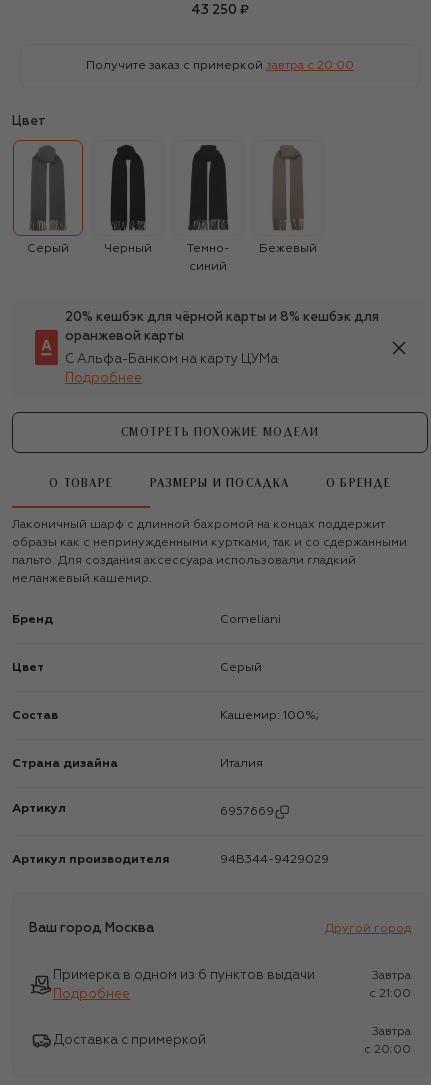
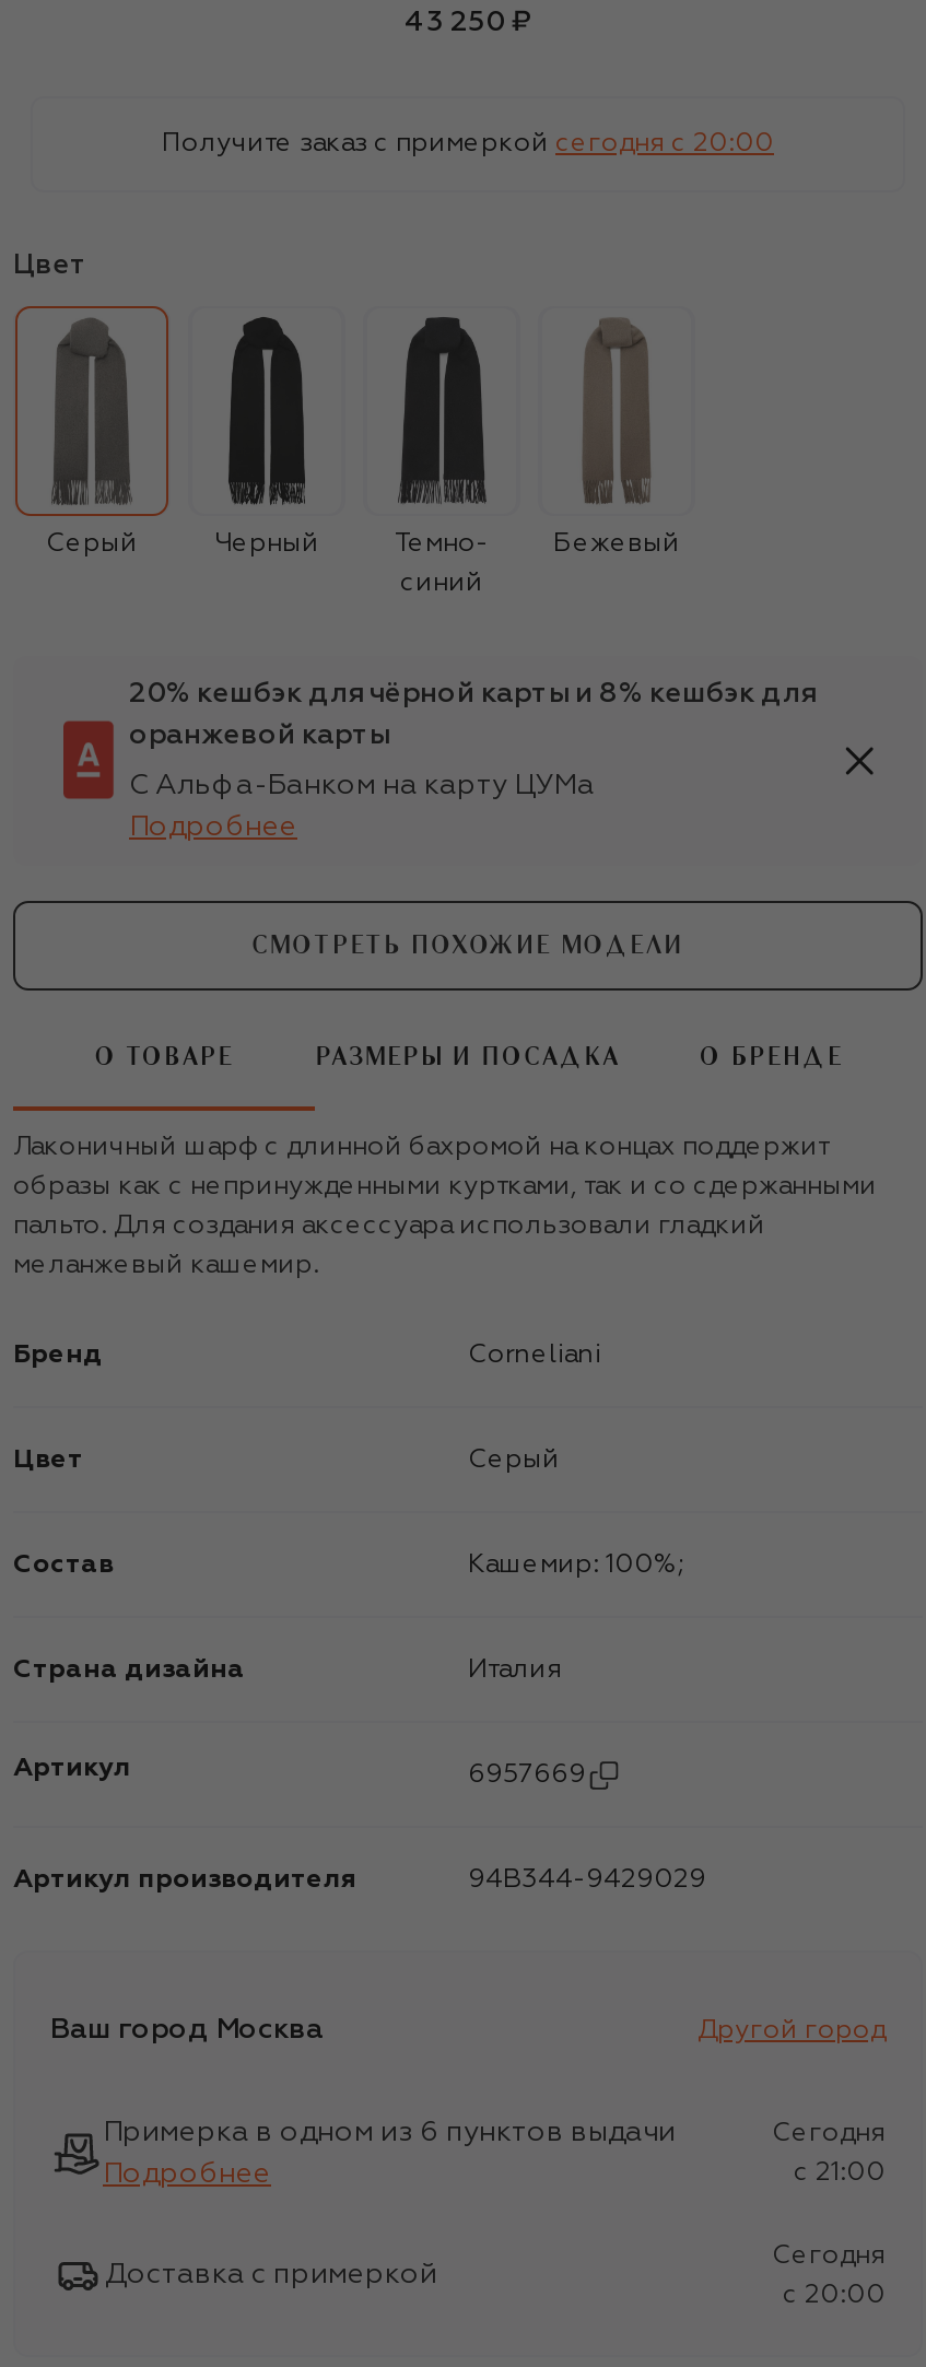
[86,60,354,72] Получите заказ с примеркой завтра c 20:00 -> [162,130,774,157] Получите заказ с примеркой сегодня c 20:00
[372,970,411,982] Завтра -> [772,2120,886,2146] Сегодня
[372,1026,411,1038] Завтра -> [772,2243,886,2269] Сегодня

